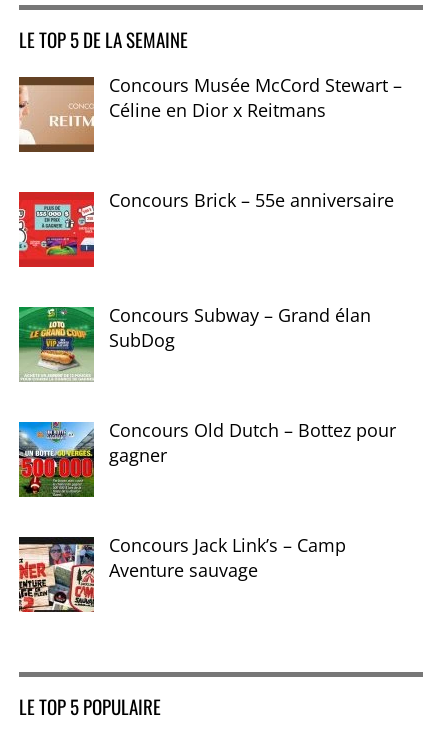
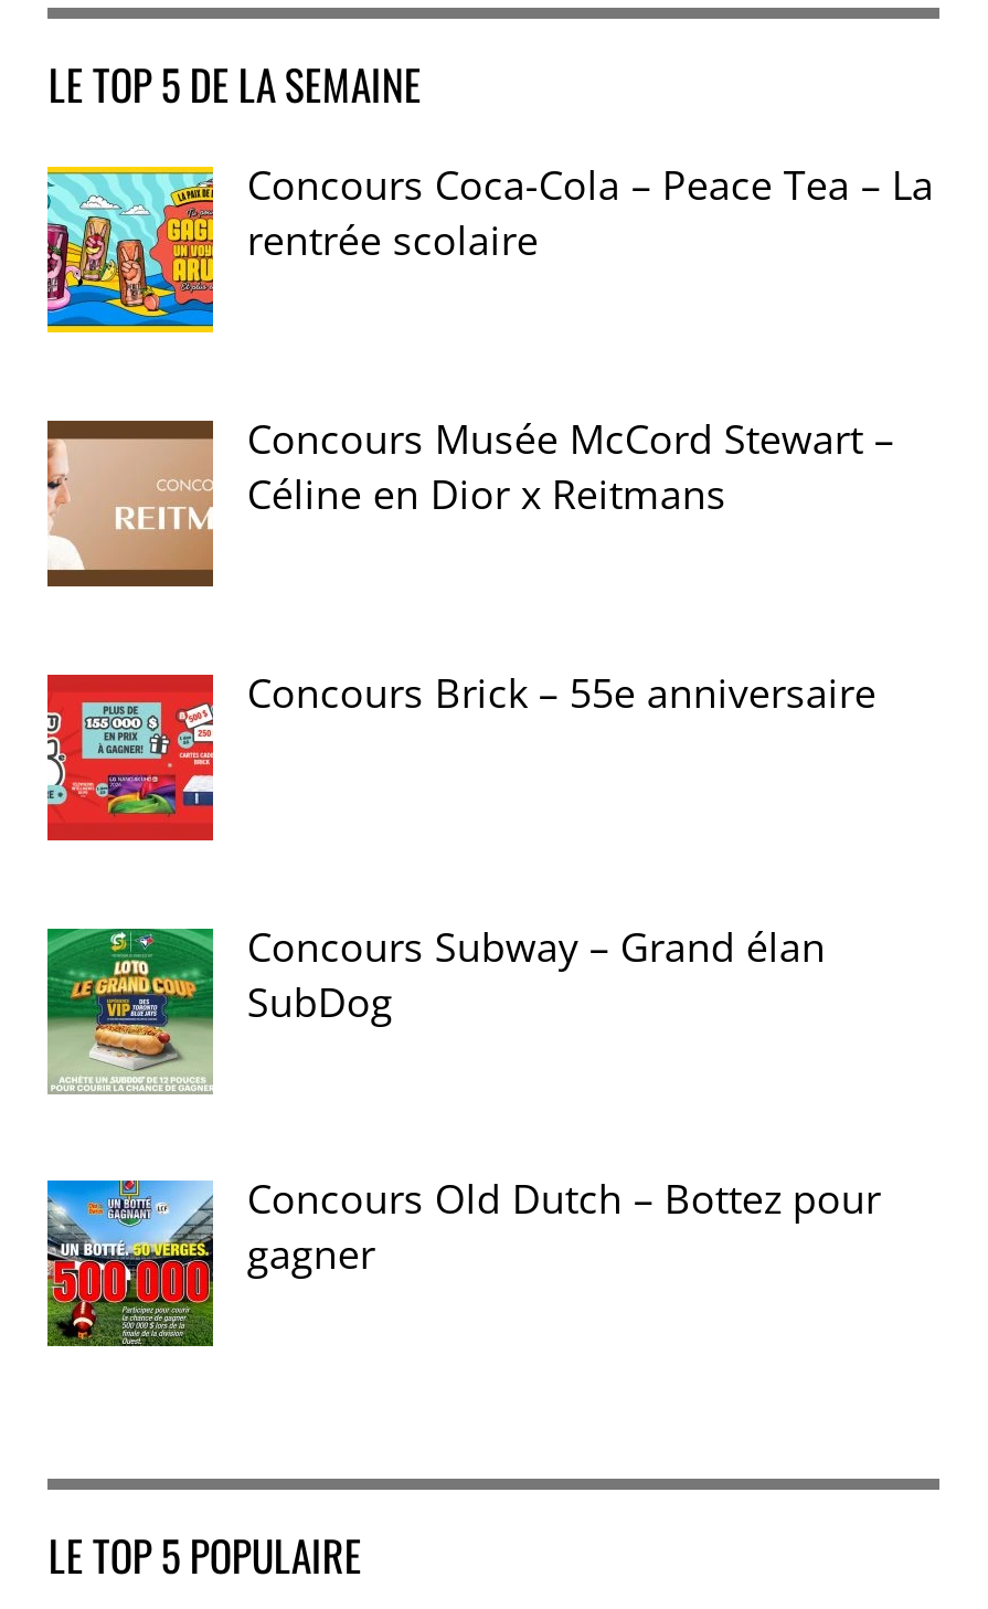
none -> [45,158,934,335] [image] | Concours Coca-Cola – Peace Tea – La | rentrée scolaire
moved [17,73,402,467] -> [43,412,894,1281]: [image] | Concours Musée McCord Stewart – | Céline en Dior x Reitmans | Concours Brick – 55e anniversaire | Concours Subway – Grand élan | SubDog | Concours Old Dutch – Bottez pour | gagner
[18,533,346,613] [image] | Concours Jack Link’s – Camp | Aventure sauvage -> none

